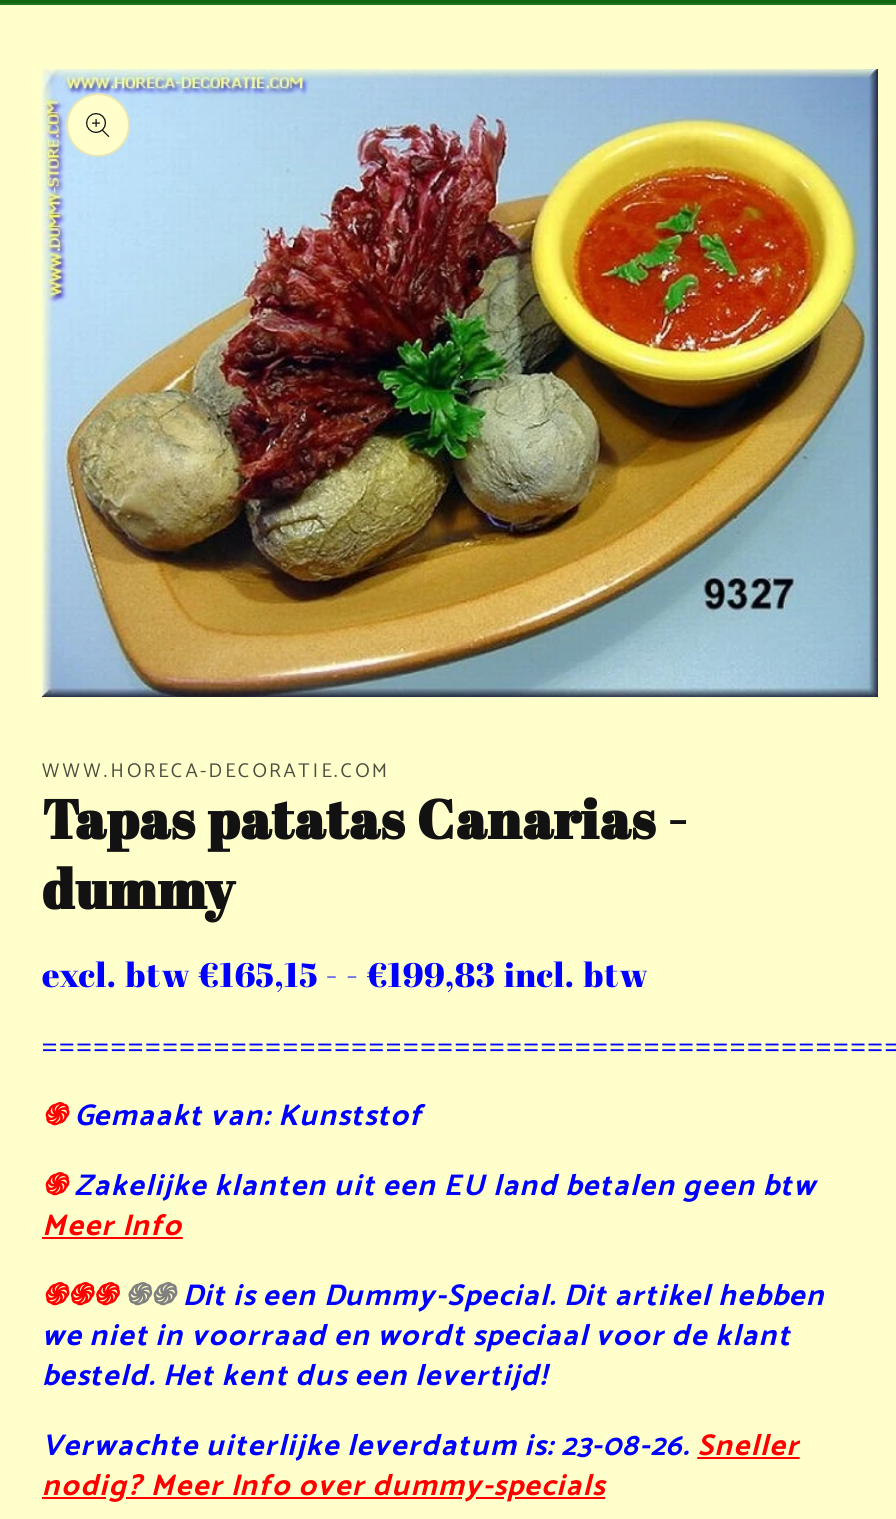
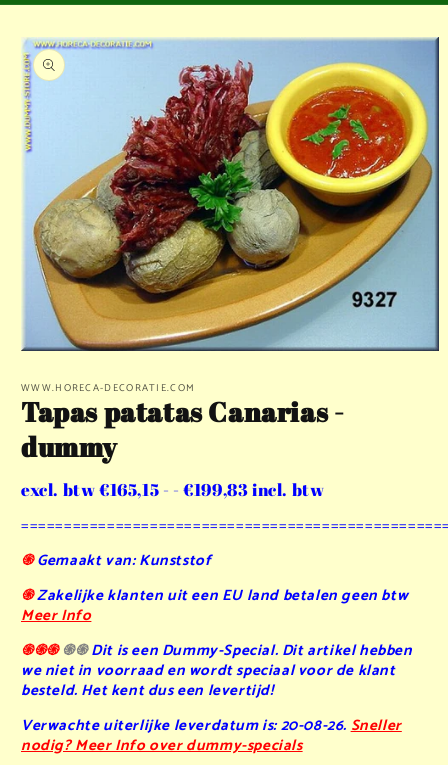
[42,1420,800,1470] Verwachte uiterlijke leverdatum is: 23-08-26.Sneller -> [21,712,402,737] Verwachte uiterlijke leverdatum is: 20-08-26.Sneller

